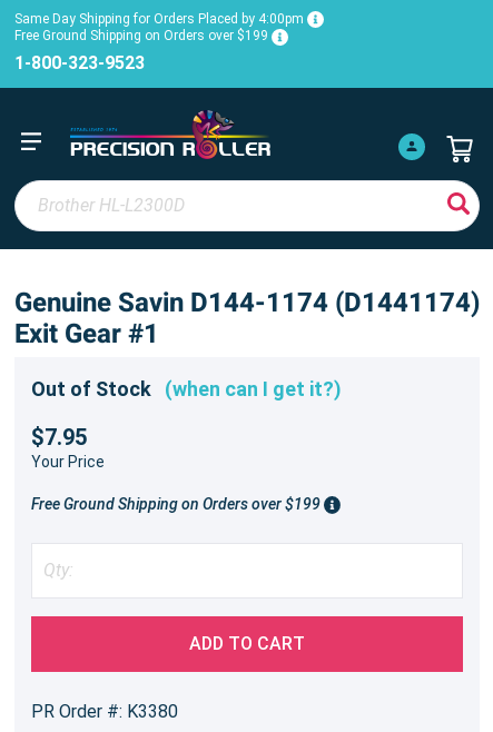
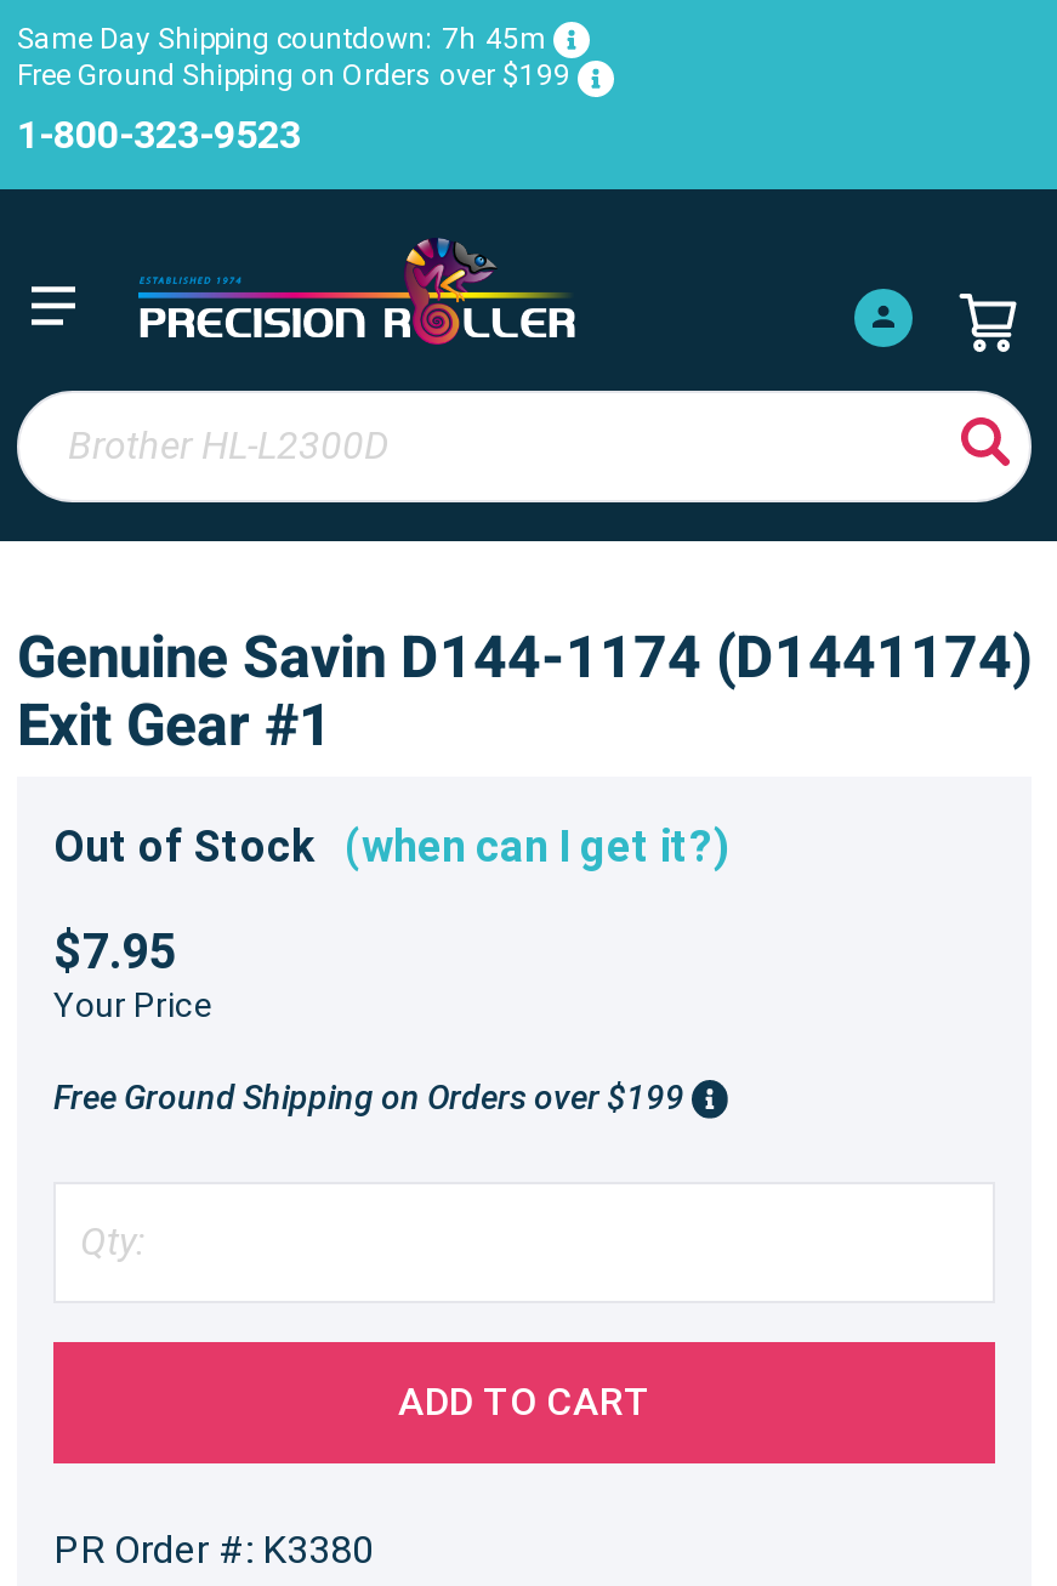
[14,11,304,27] Same Day Shipping for Orders Placed by 4:00pm -> [17,22,546,56] Same Day Shipping countdown: 7h 45m

